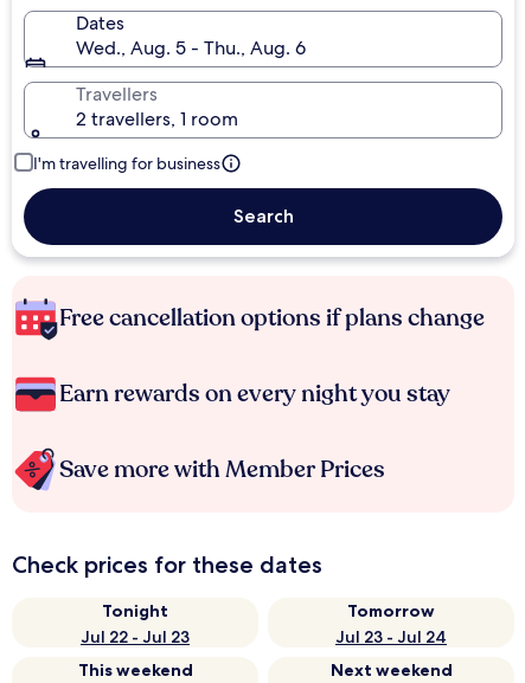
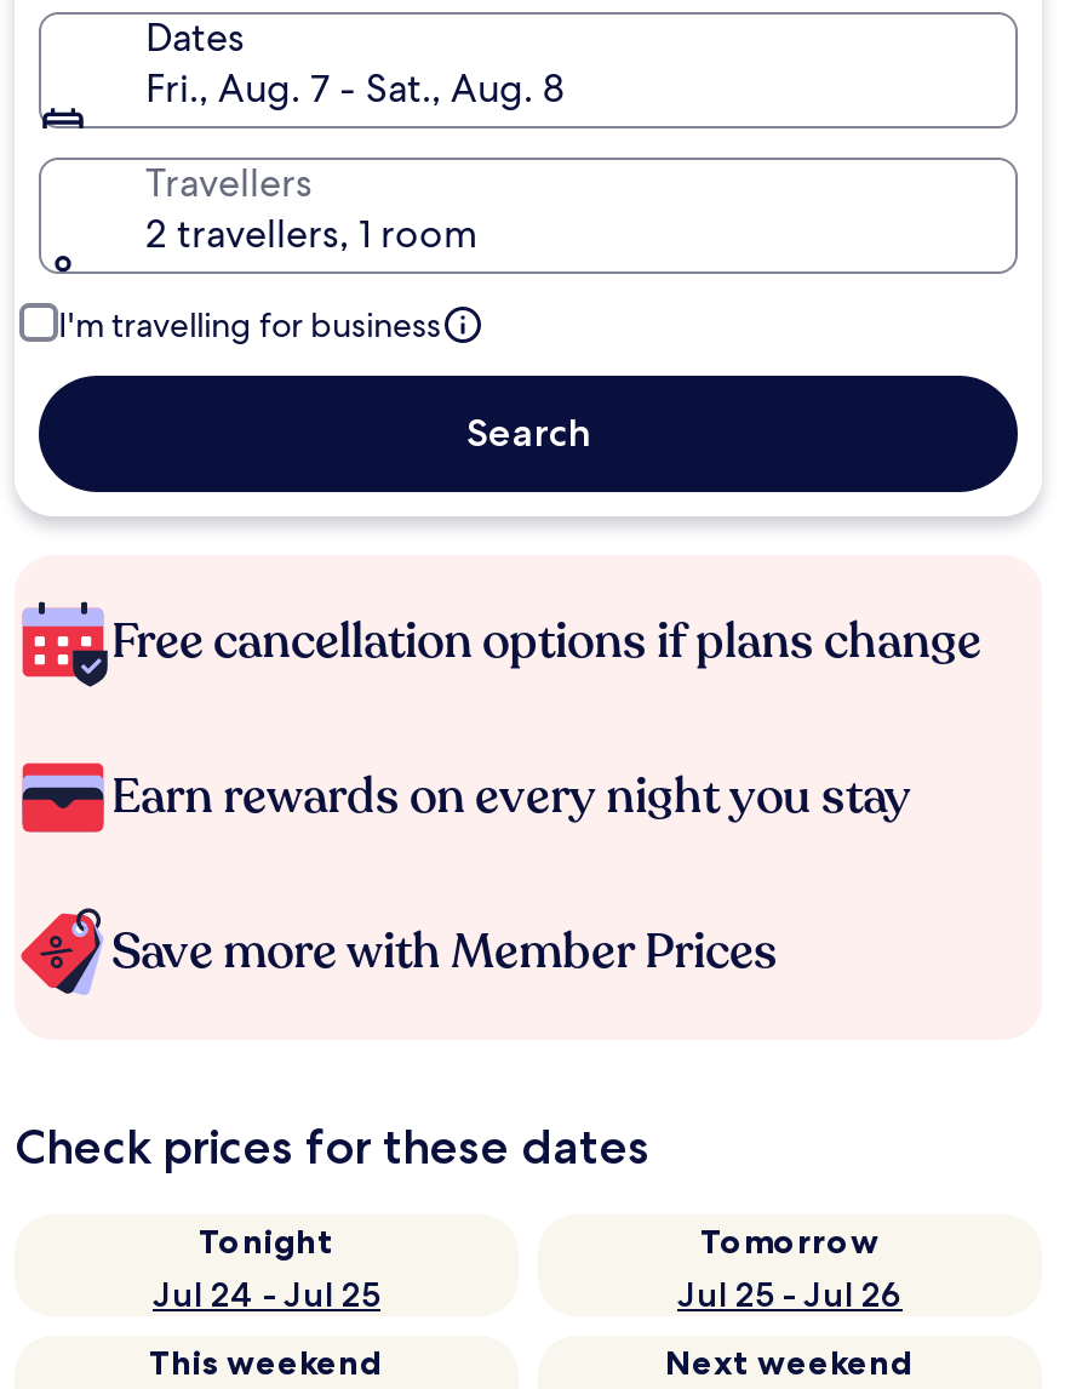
[76,36,306,60] Wed., Aug. 5 - Thu., Aug. 6 -> [145,63,565,114] Fri., Aug. 7 - Sat., Aug. 8
[81,626,190,647] Jul 22 - Jul 23 -> [153,1273,380,1316] Jul 24 - Jul 25
[335,626,447,647] Jul 23 - Jul 24 -> [677,1273,903,1316] Jul 25 - Jul 26

